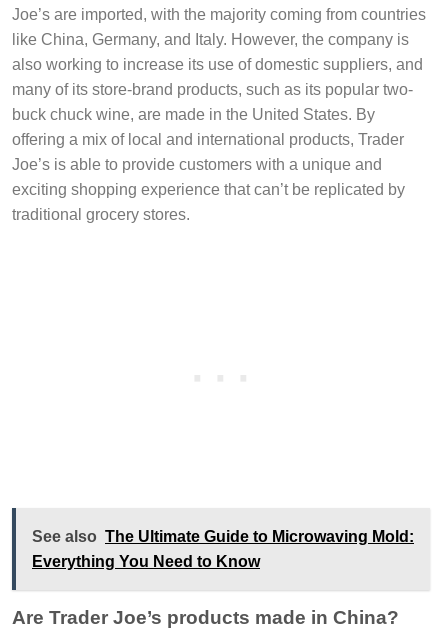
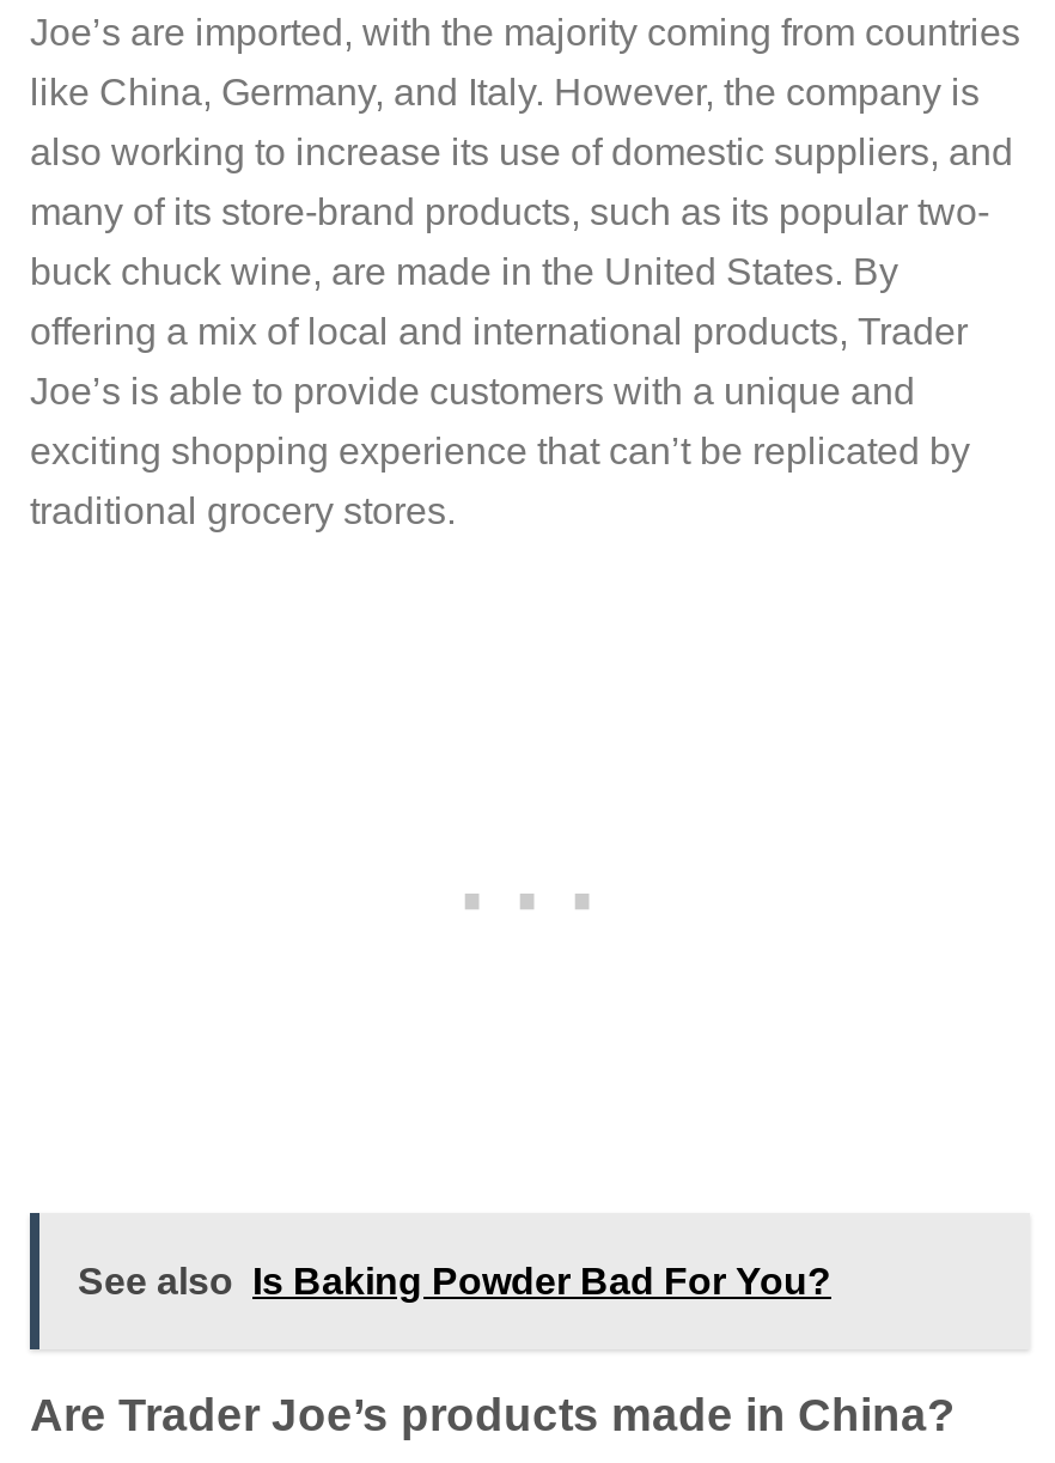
[32,528,414,570] See also The Ultimate Guide to Microwaving Mold: | Everything You Need to Know -> [78,1261,831,1302] See also Is Baking Powder Bad For You?

